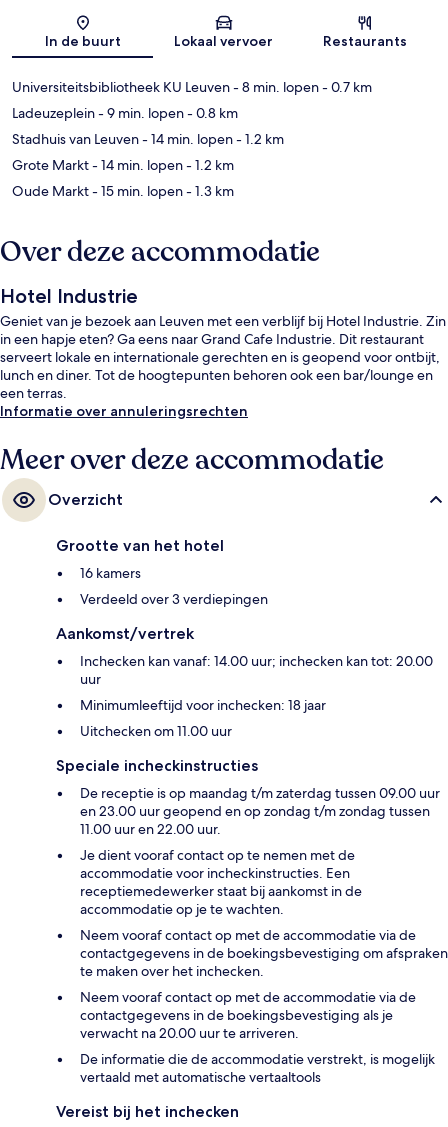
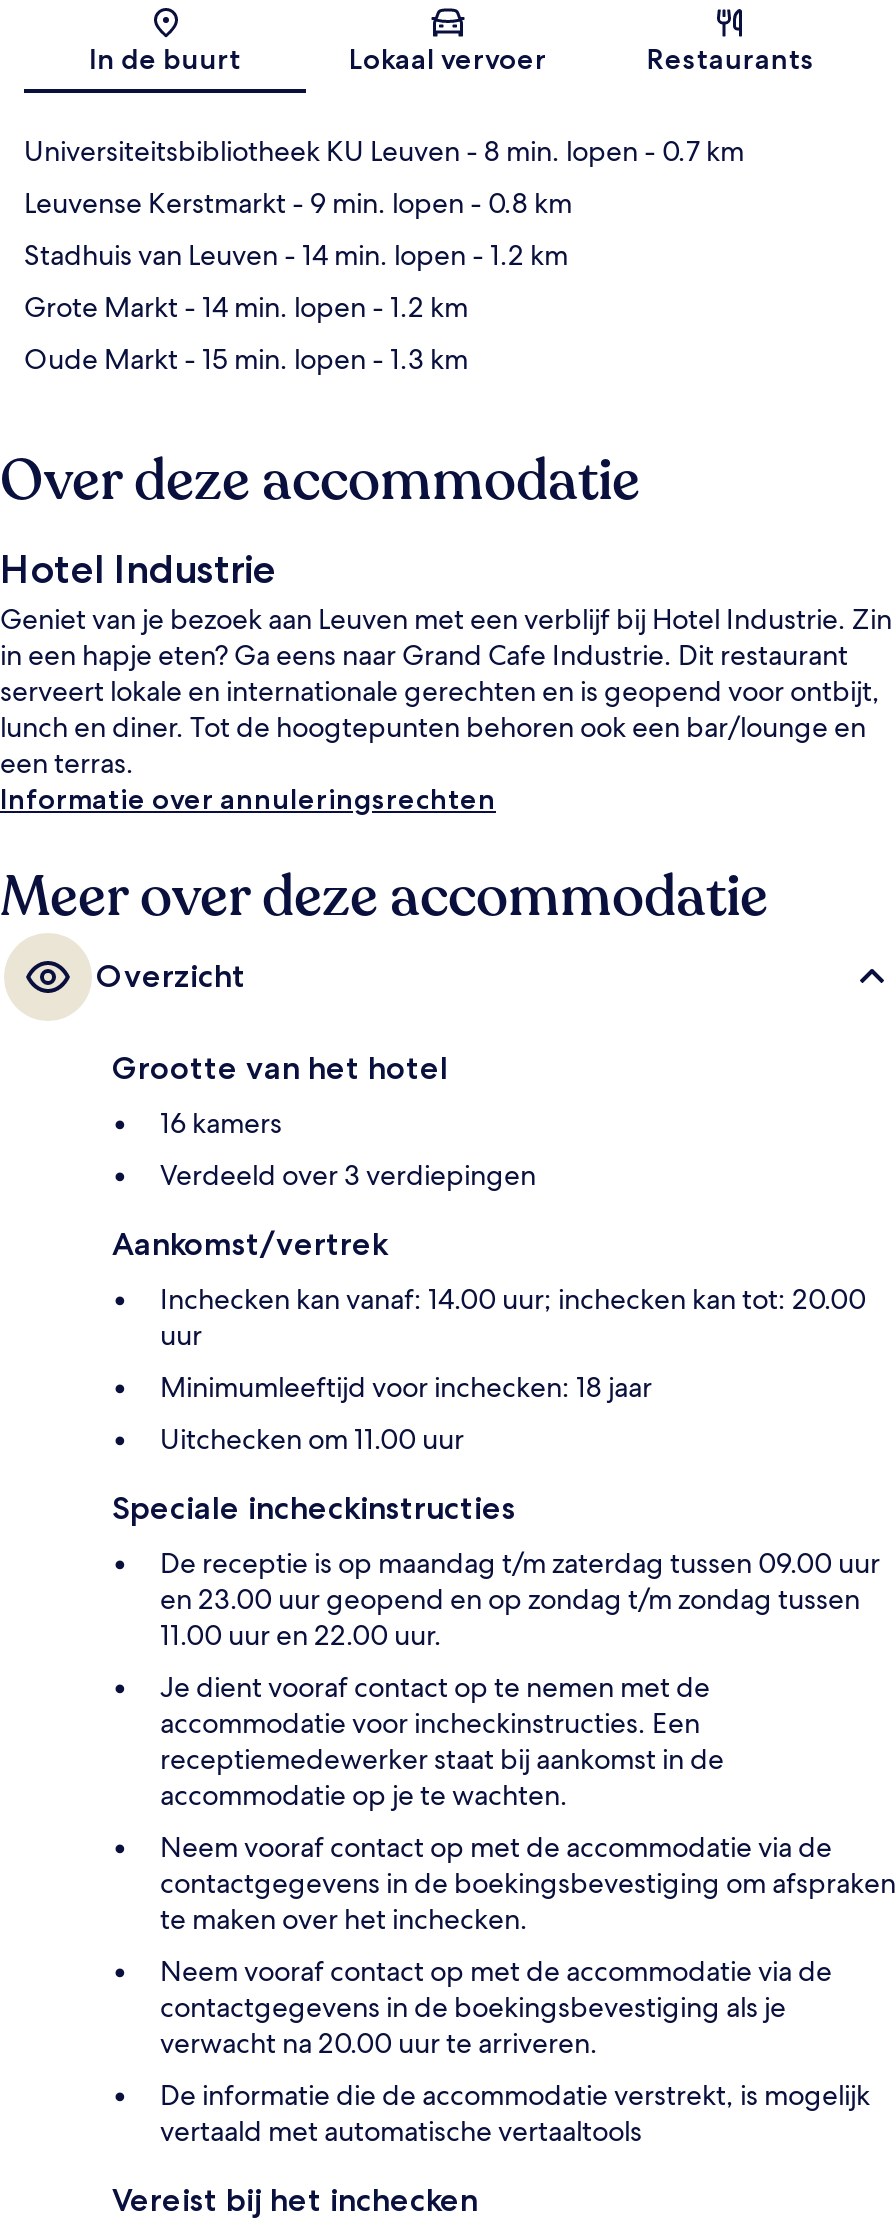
[12,104,238,122] Ladeuzeplein - 9 min. lopen - 0.8 km -> [24,186,572,222] Leuvense Kerstmarkt - 9 min. lopen - 0.8 km

